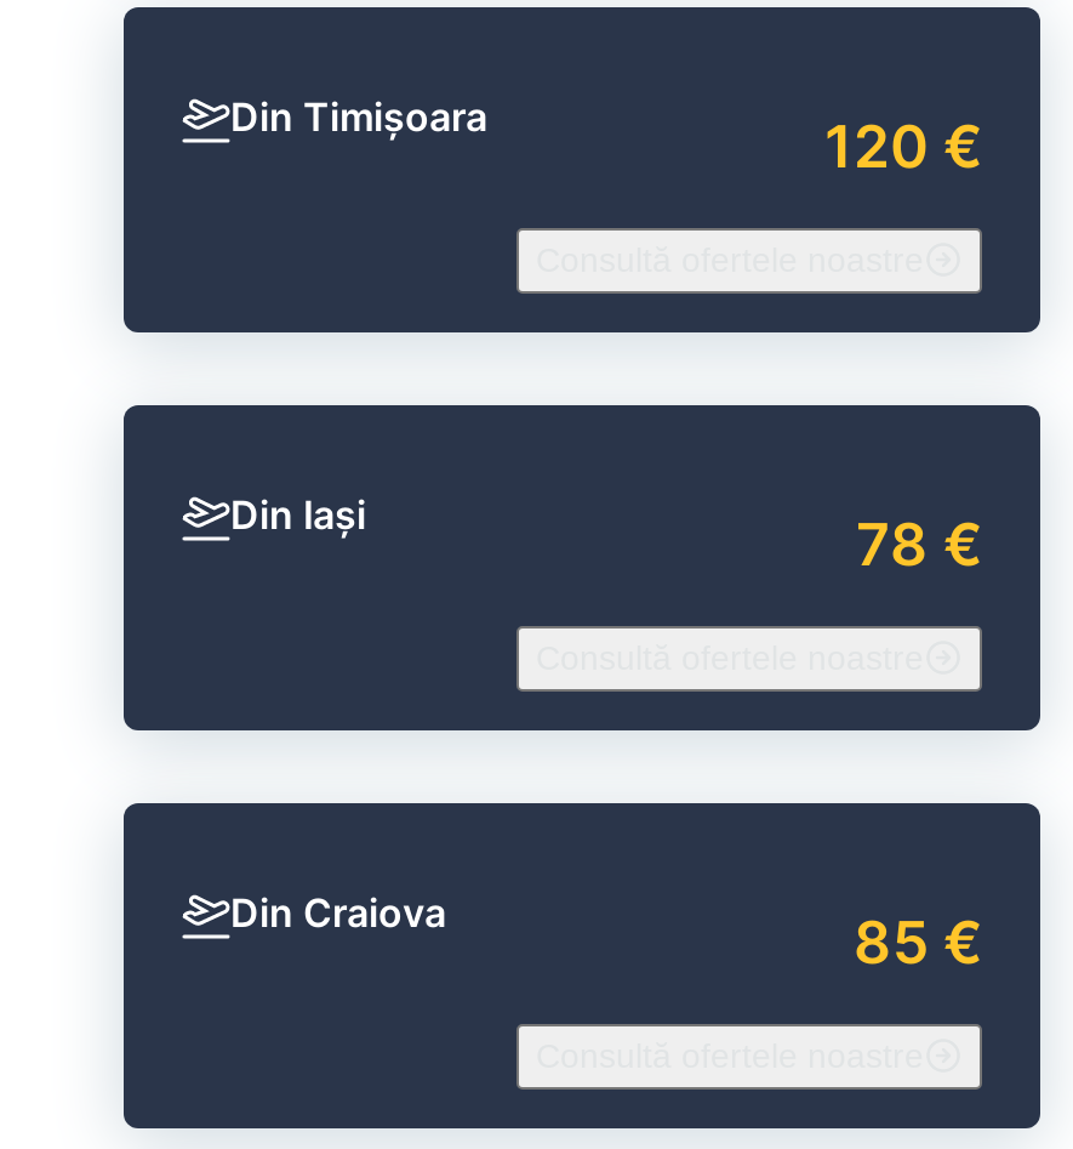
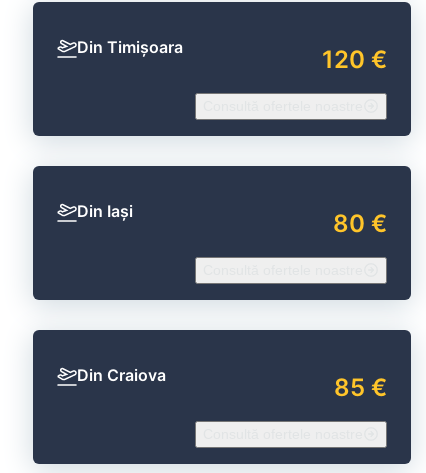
[856,508,982,579] 78 € -> [333,208,387,237] 80 €

